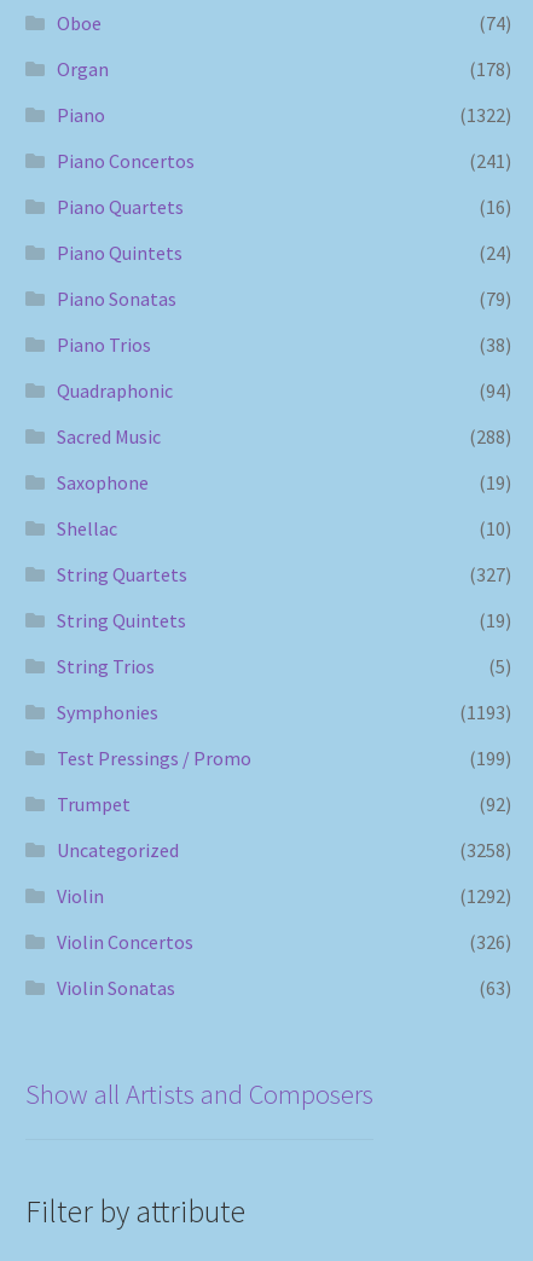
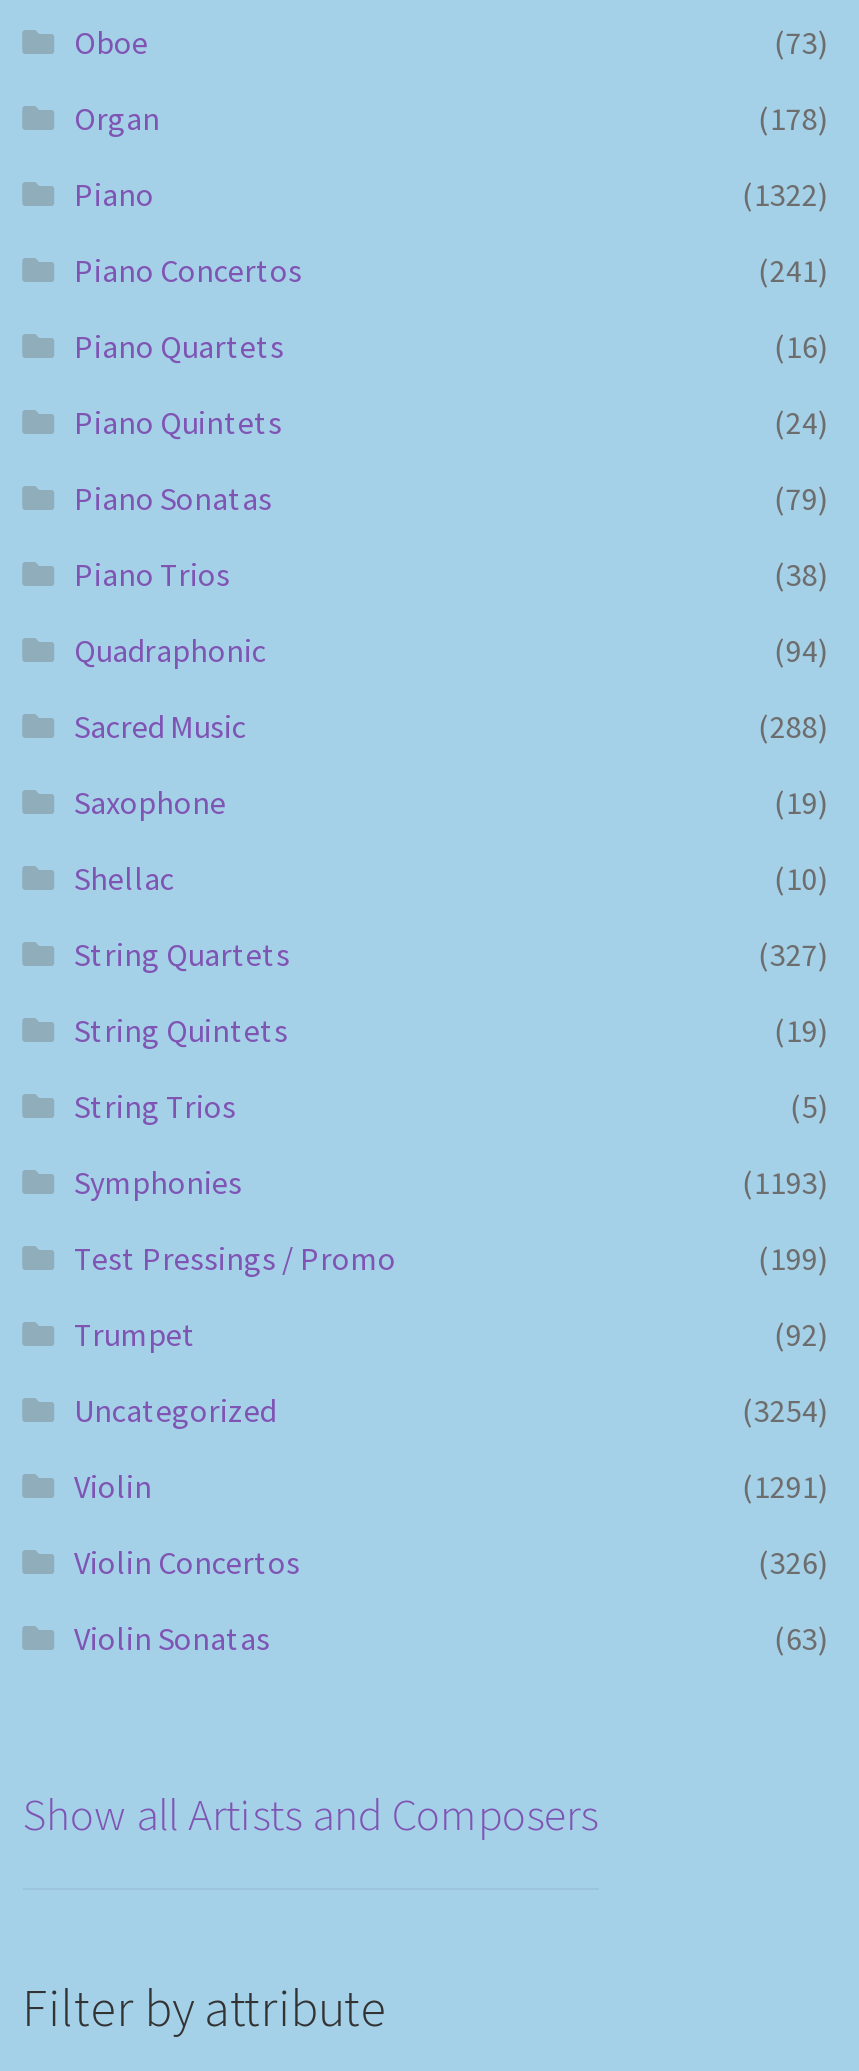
[479,11,512,35] (74) -> [774,22,828,62] (73)
[460,838,512,862] (3258) -> [742,1390,828,1430] (3254)
[460,884,512,908] (1292) -> [742,1466,828,1506] (1291)

